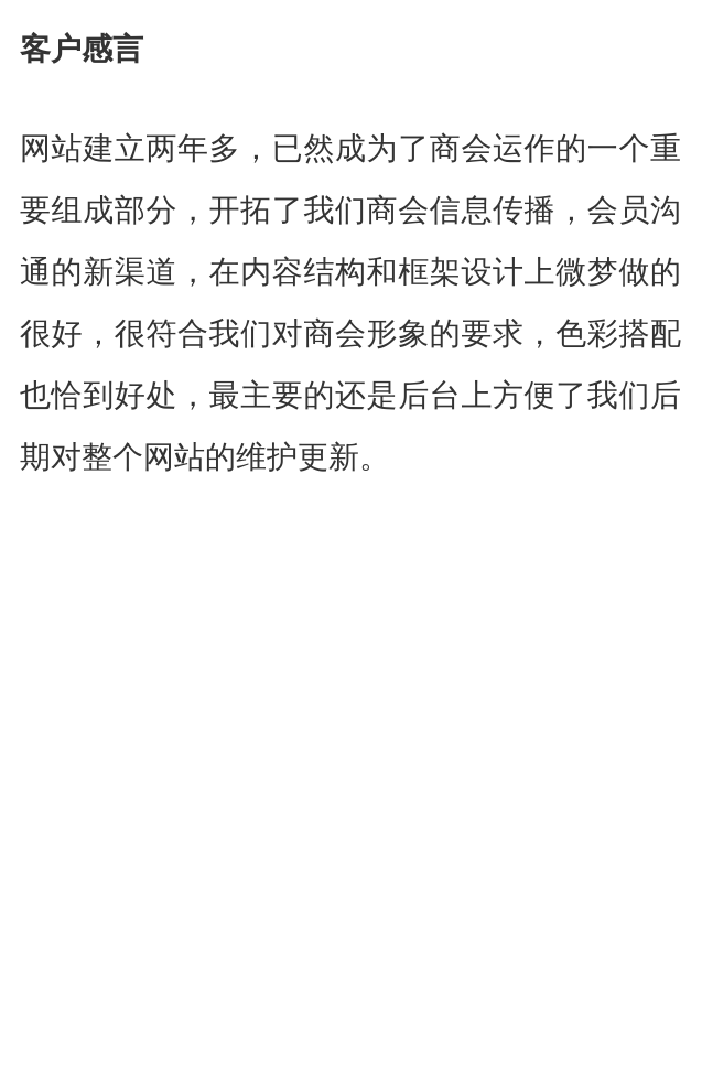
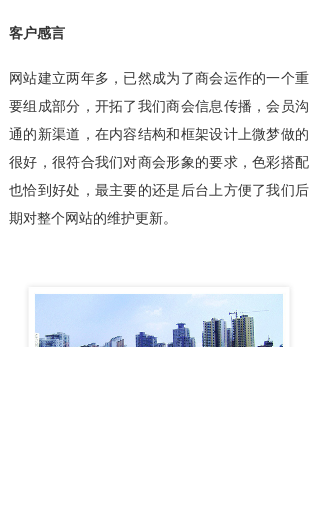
none -> [34,293,284,348] [image]

